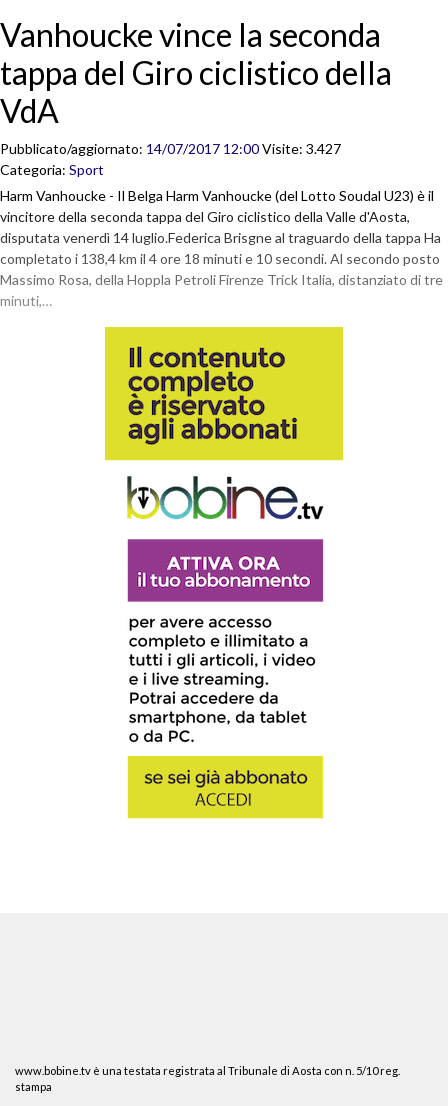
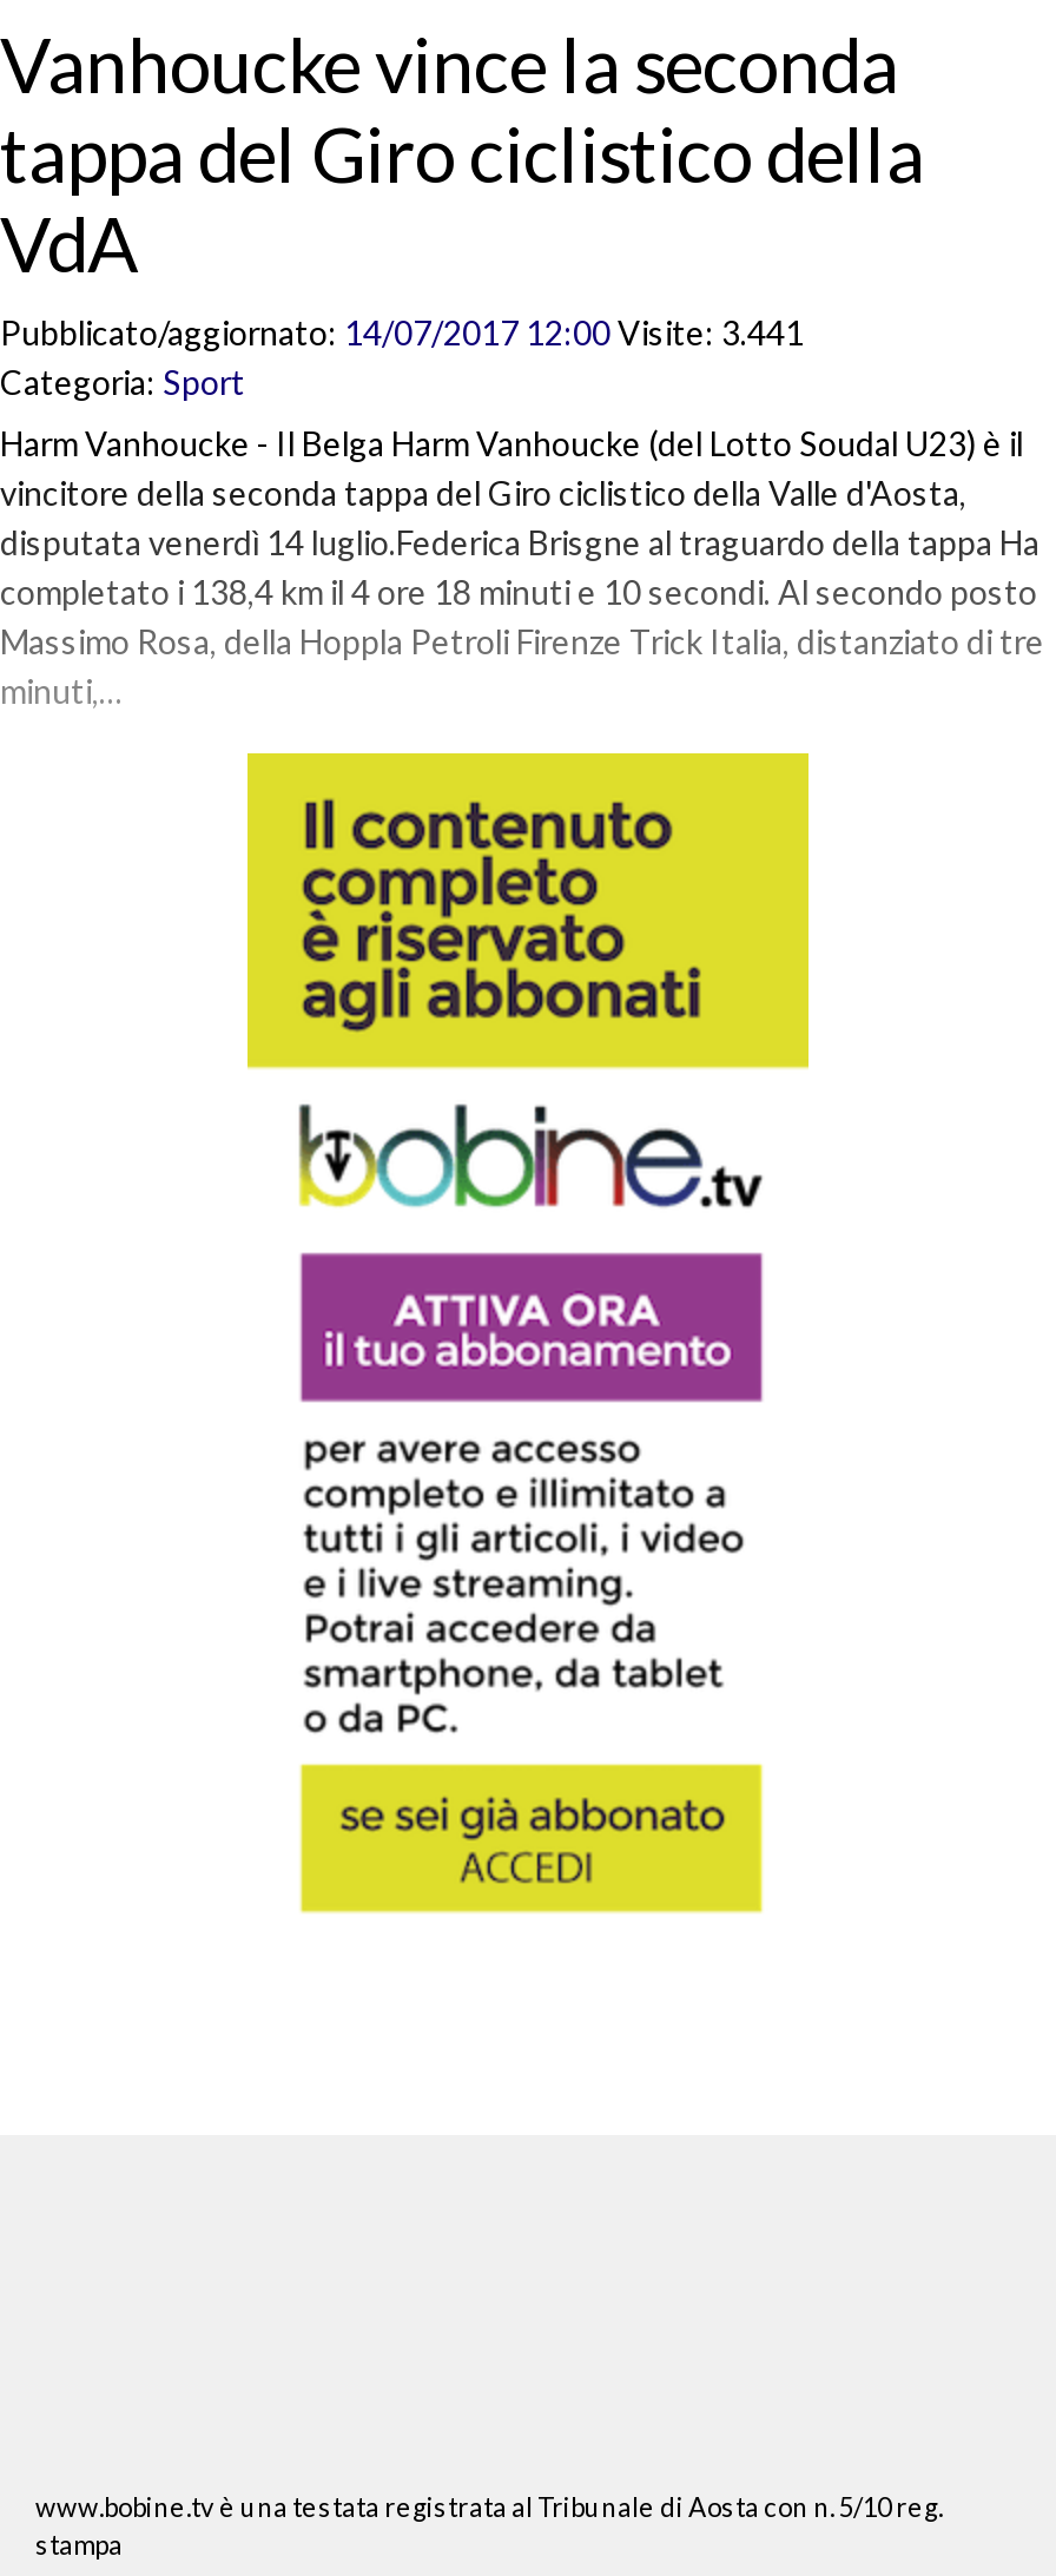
[0,140,341,157] Pubblicato/aggiornato: 14/07/2017 12:00 Visite: 3.427 -> [0,312,804,353] Pubblicato/aggiornato: 14/07/2017 12:00 Visite: 3.441

